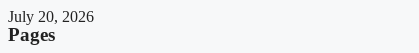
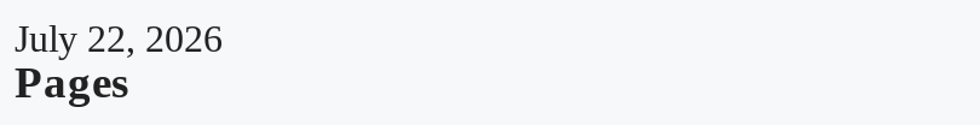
[8,8,94,25] July 20, 2026 -> [15,19,223,60] July 22, 2026

